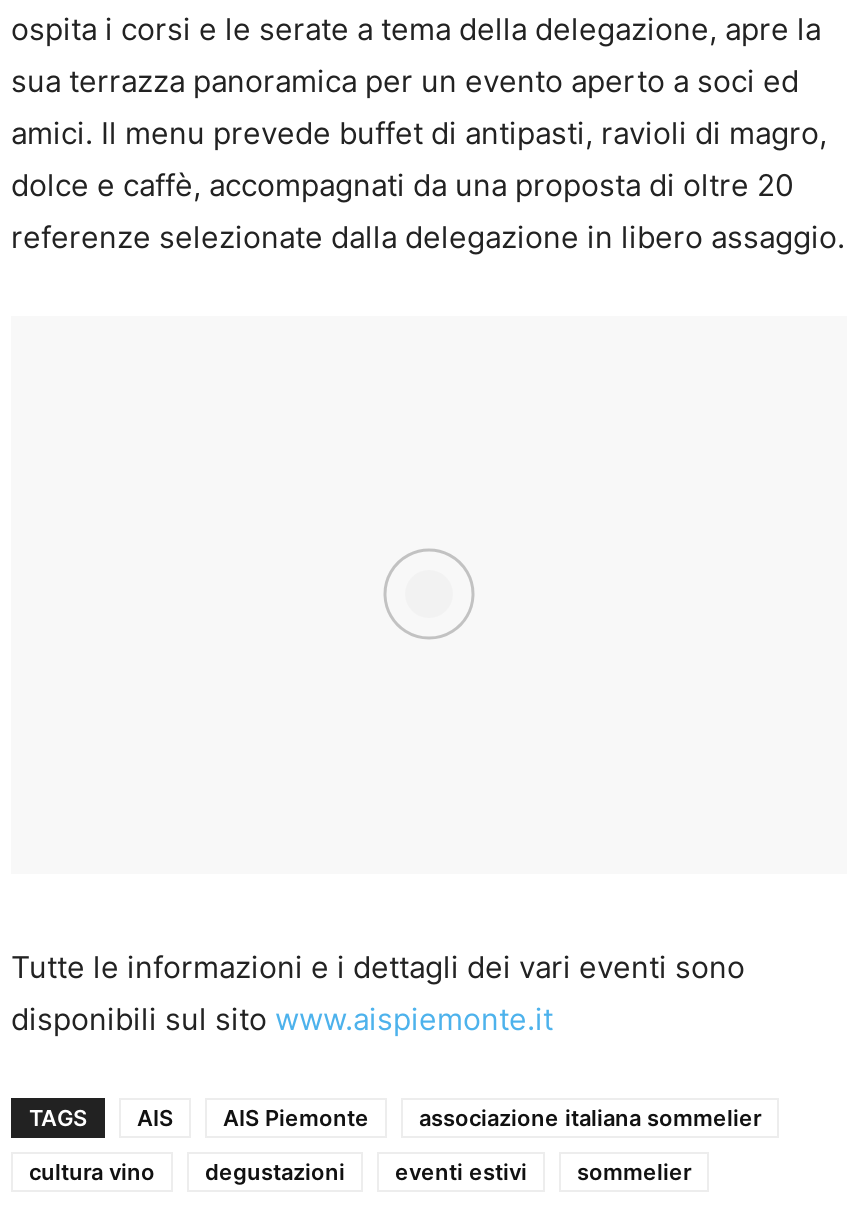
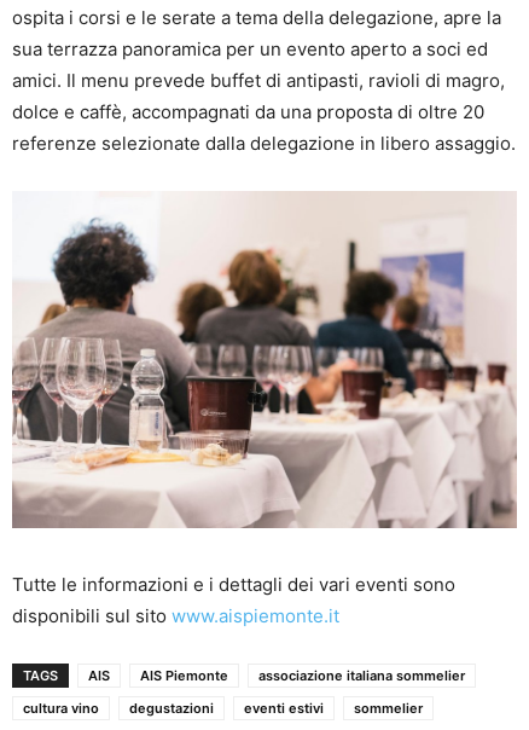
none -> [11,192,518,529] [image]

